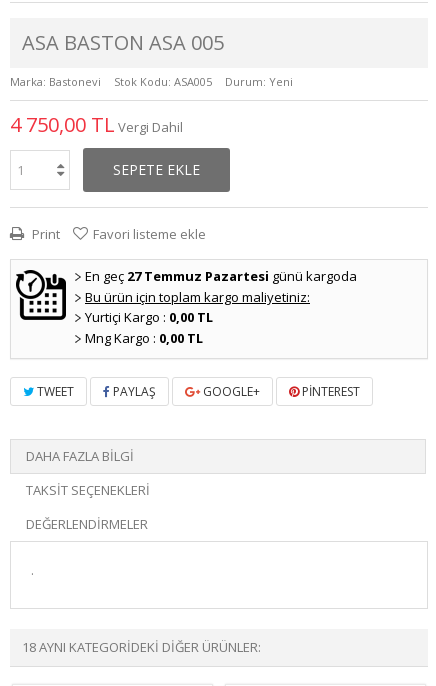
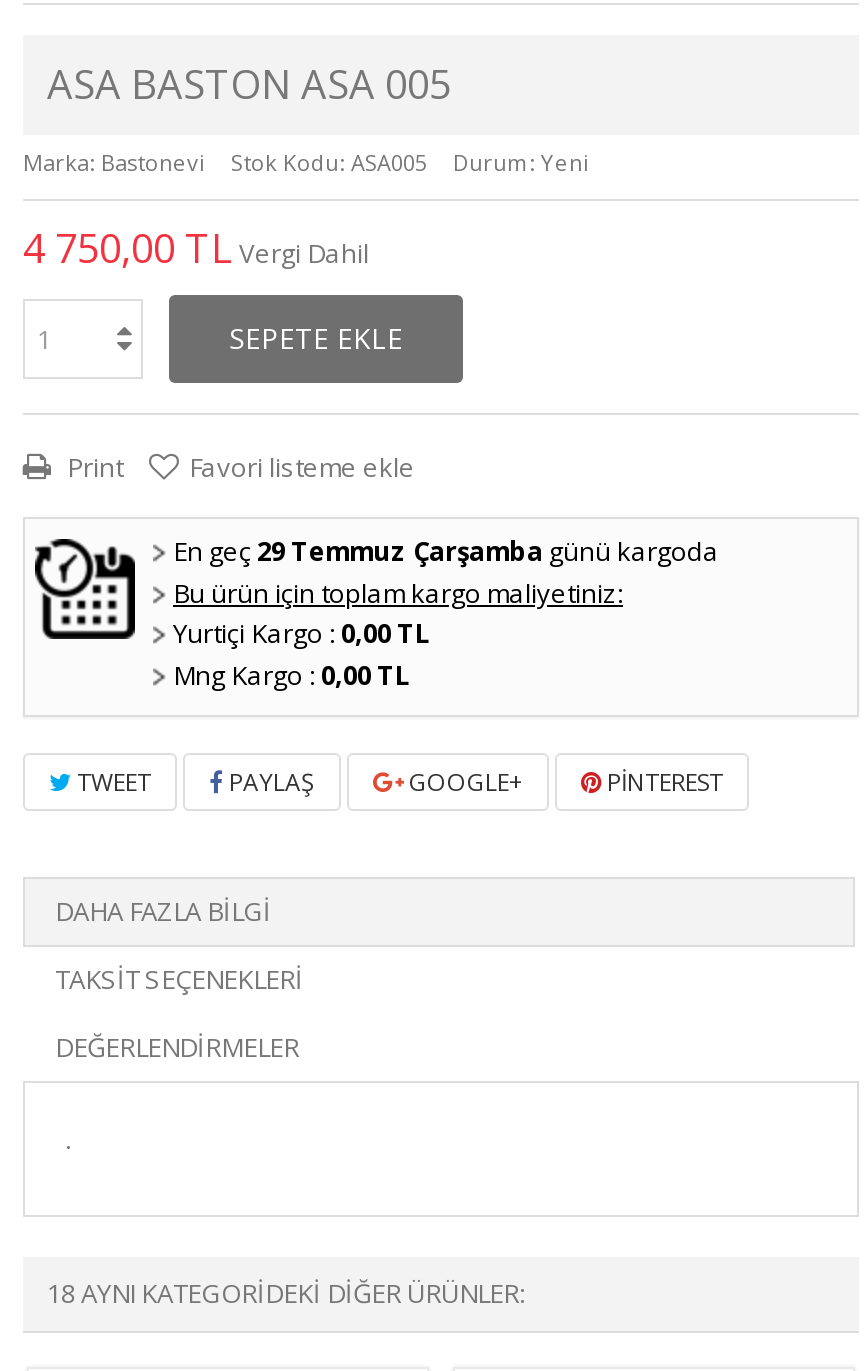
[85,267,357,285] En geç 27 Temmuz Pazartesi günü kargoda -> [173,533,719,569] En geç 29 Temmuz Çarşamba günü kargoda

